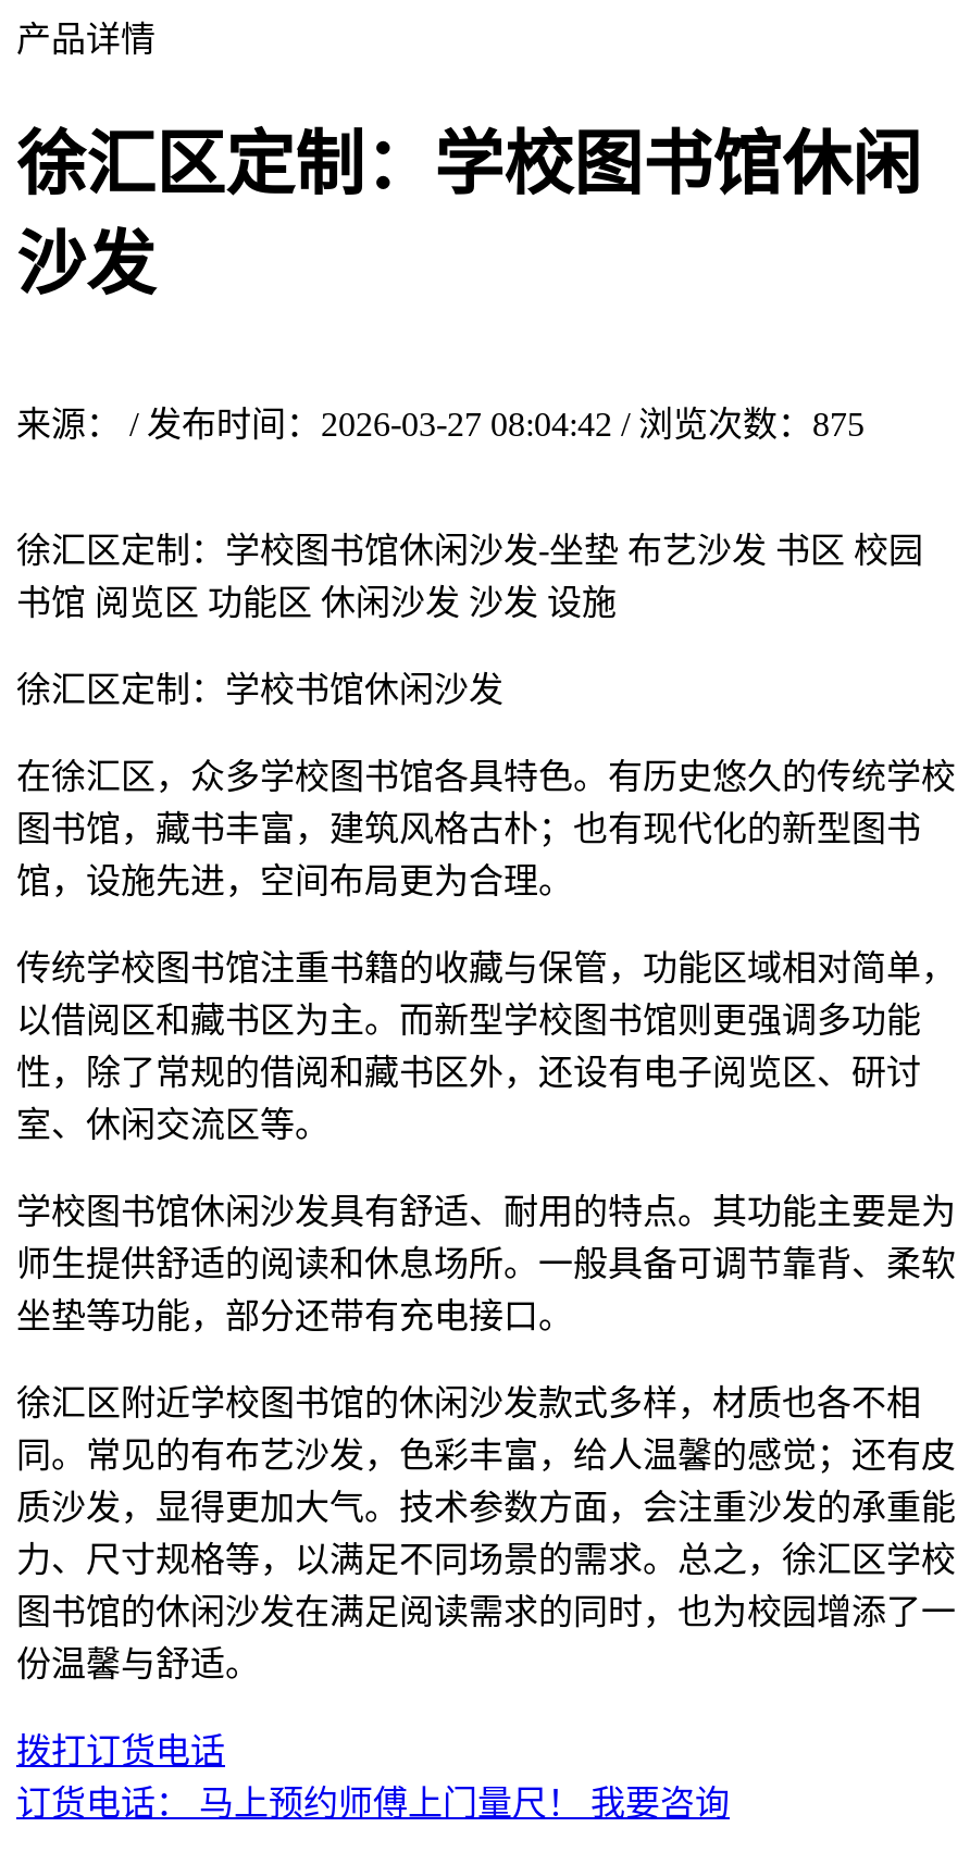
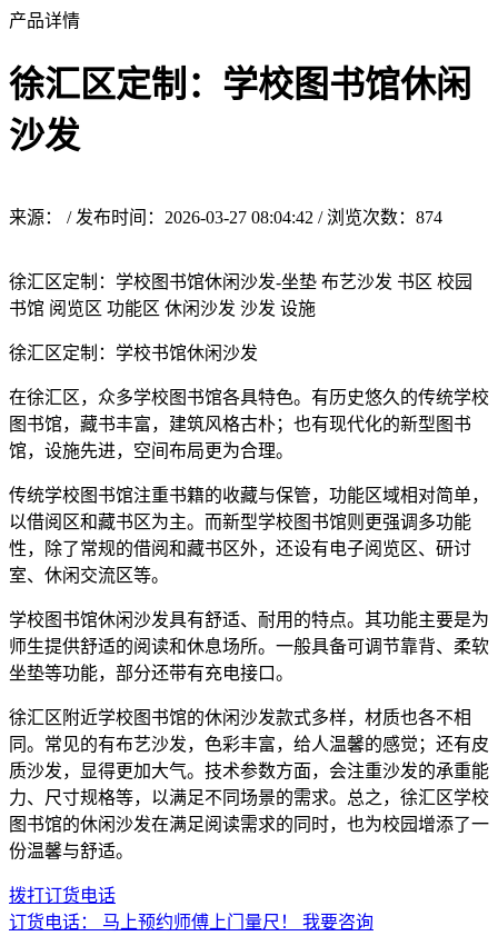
[16,405,865,442] 来源： / 发布时间：2026-03-27 08:04:42 / 浏览次数：875 -> [9,208,442,227] 来源： / 发布时间：2026-03-27 08:04:42 / 浏览次数：874

